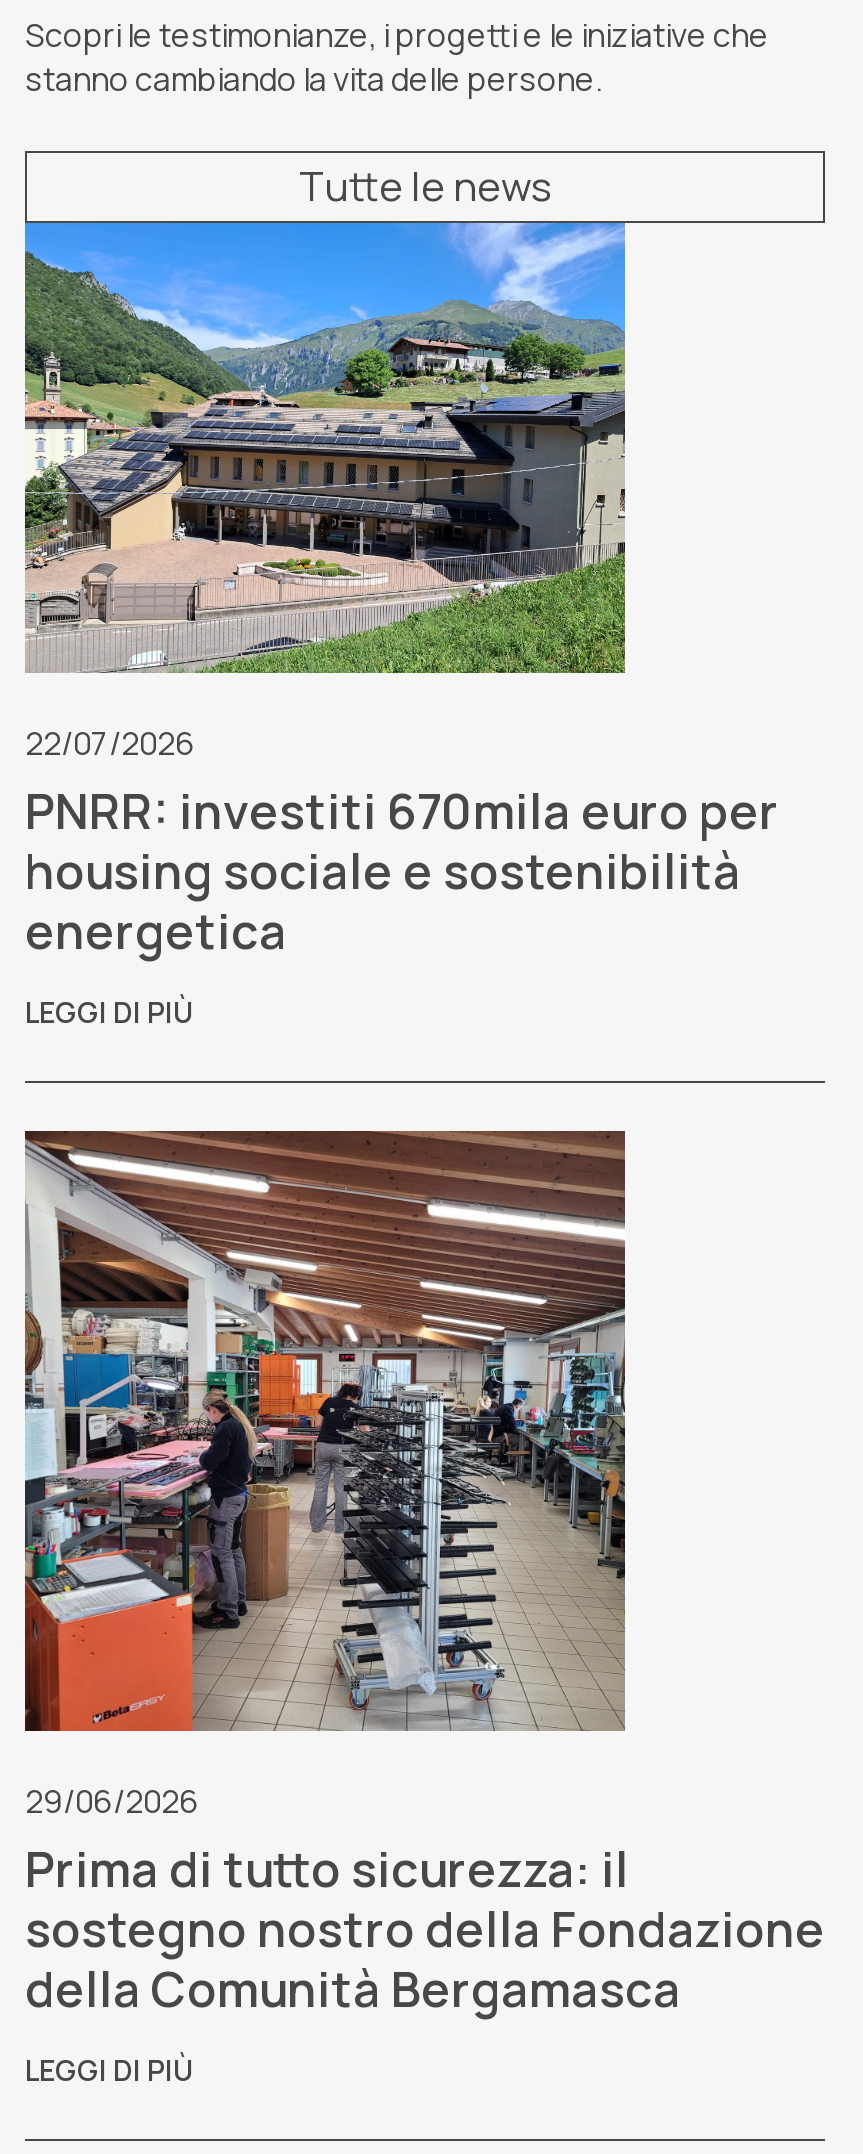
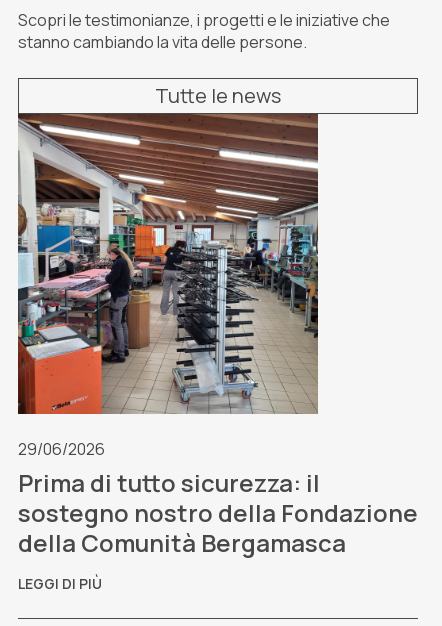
[23,221,779,1031] [image] | 22/07/2026 | PNRR: investiti 670mila euro per | housing sociale e sostenibilità | energetica | LEGGI DI PIÙ -> none

